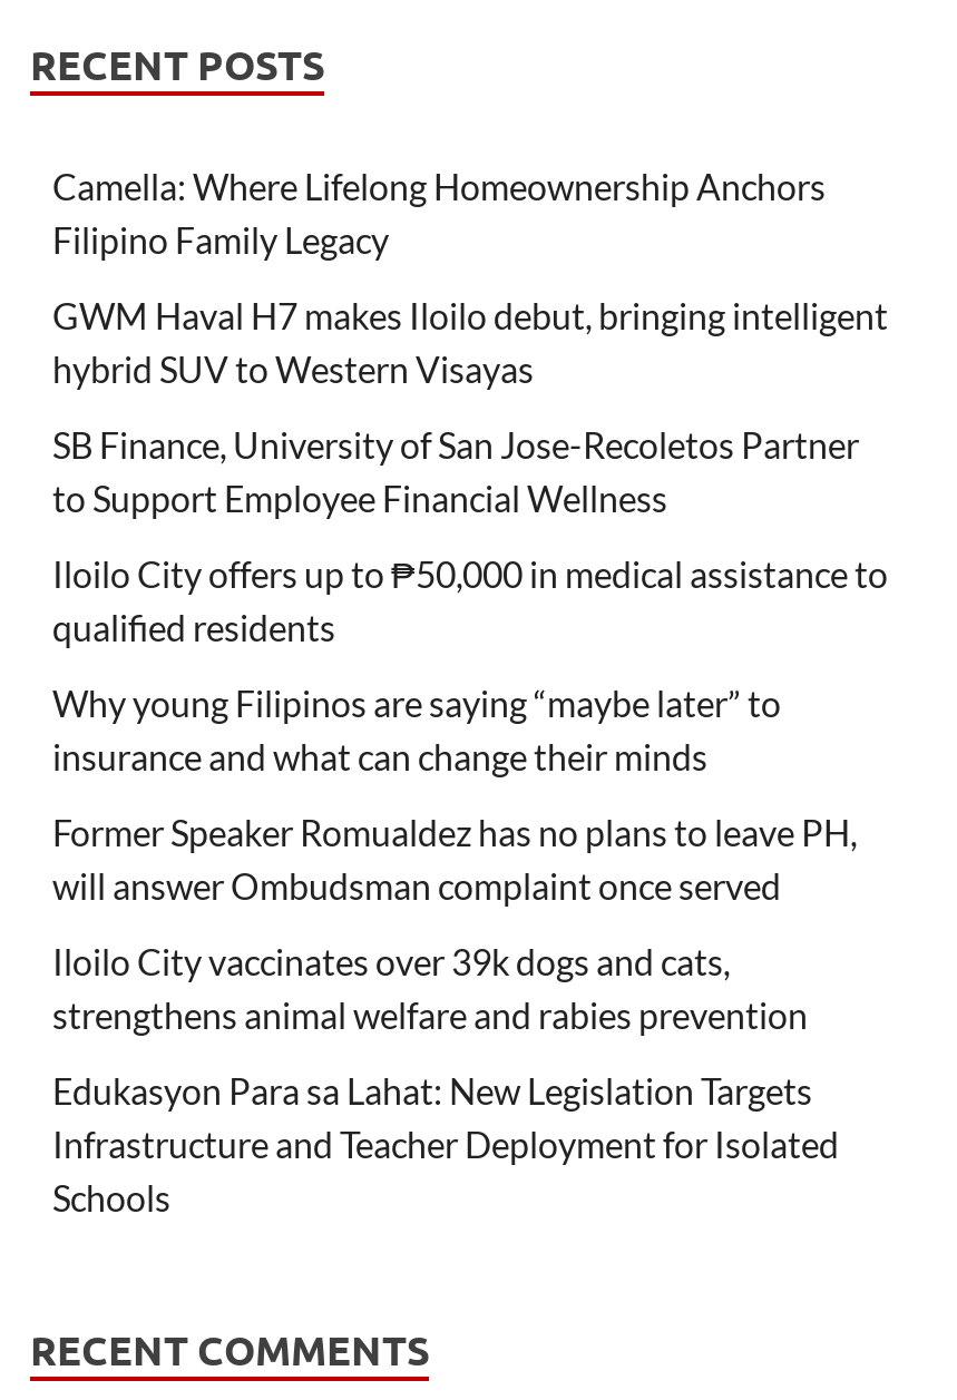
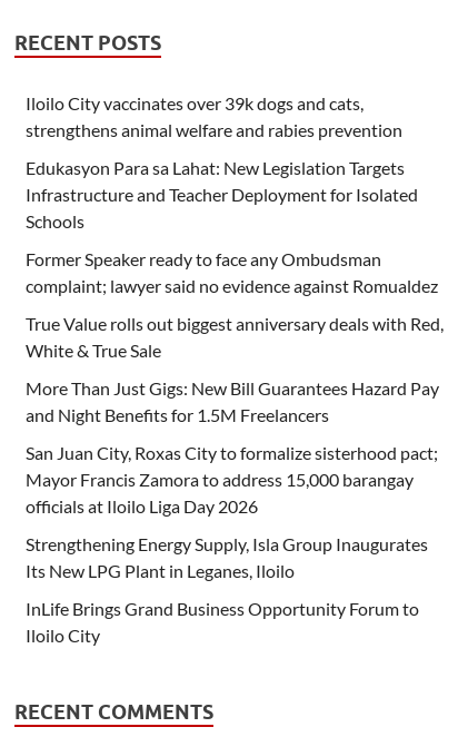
[52,164,888,906] Camella: Where Lifelong Homeownership Anchors | Filipino Family Legacy | GWM Haval H7 makes Iloilo debut, bringing intelligent | hybrid SUV to Western Visayas | SB Finance, University of San Jose-Recoletos Partner | to Support Employee Financial Wellness | Iloilo City offers up to ₱50,000 in medical assistance to | qualified residents | Why young Filipinos are saying “maybe later” to | insurance and what can change their minds | Former Speaker Romualdez has no plans to leave PH, | will answer Ombudsman complaint once served -> none
moved [52,939,839,1218] -> [26,92,418,231]: Iloilo City vaccinates over 39k dogs and cats, | strengthens animal welfare and rabies prevention | Edukasyon Para sa Lahat: New Legislation Targets | Infrastructure and Teacher Deployment for Isolated | Schools
none -> [26,248,444,645] Former Speaker ready to face any Ombudsman | complaint; lawyer said no evidence against Romualdez | True Value rolls out biggest anniversary deals with Red, | White & True Sale | More Than Just Gigs: New Bill Guarantees Hazard Pay | and Night Benefits for 1.5M Freelancers | San Juan City, Roxas City to formalize sisterhood pact; | Mayor Francis Zamora to address 15,000 barangay | officials at Iloilo Liga Day 2026 | Strengthening Energy Supply, Isla Group Inaugurates | Its New LPG Plant in Leganes, Iloilo | InLife Brings Grand Business Opportunity Forum to | Iloilo City

